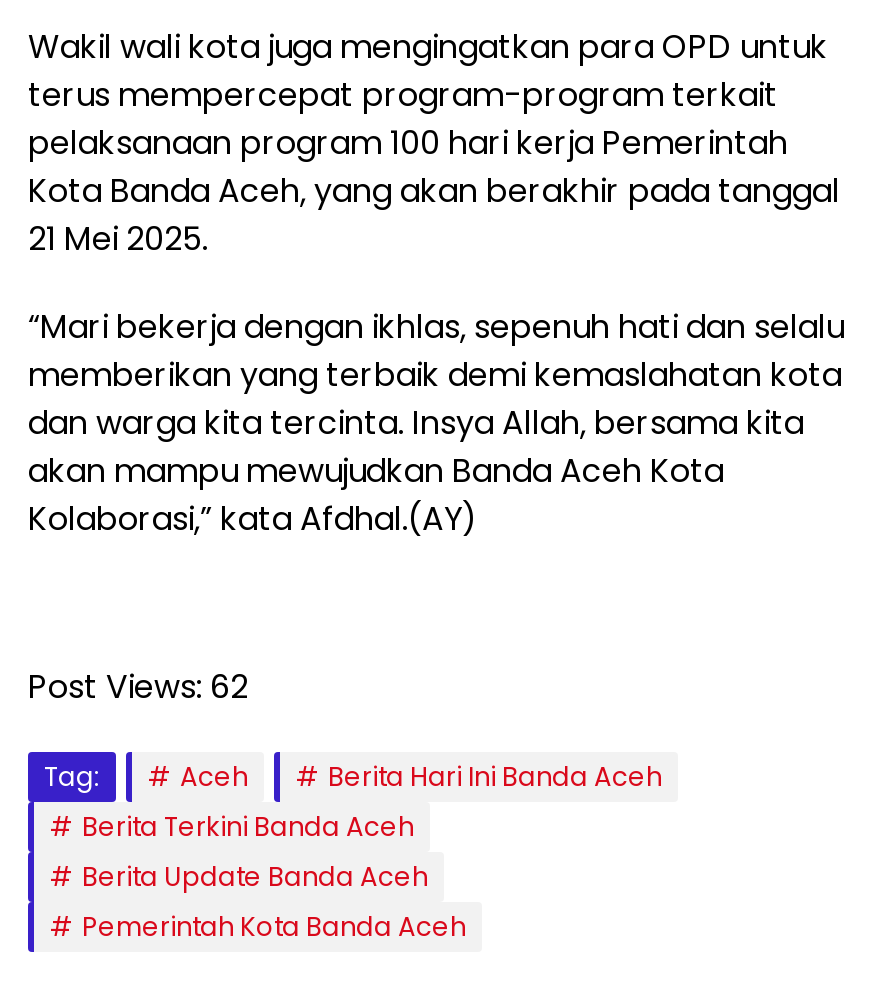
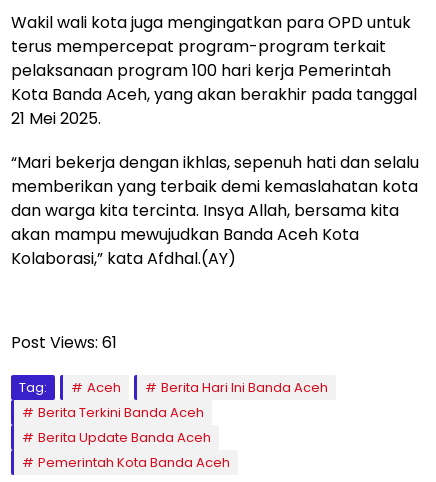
[28,663,248,709] Post Views: 62 -> [11,331,117,354] Post Views: 61

